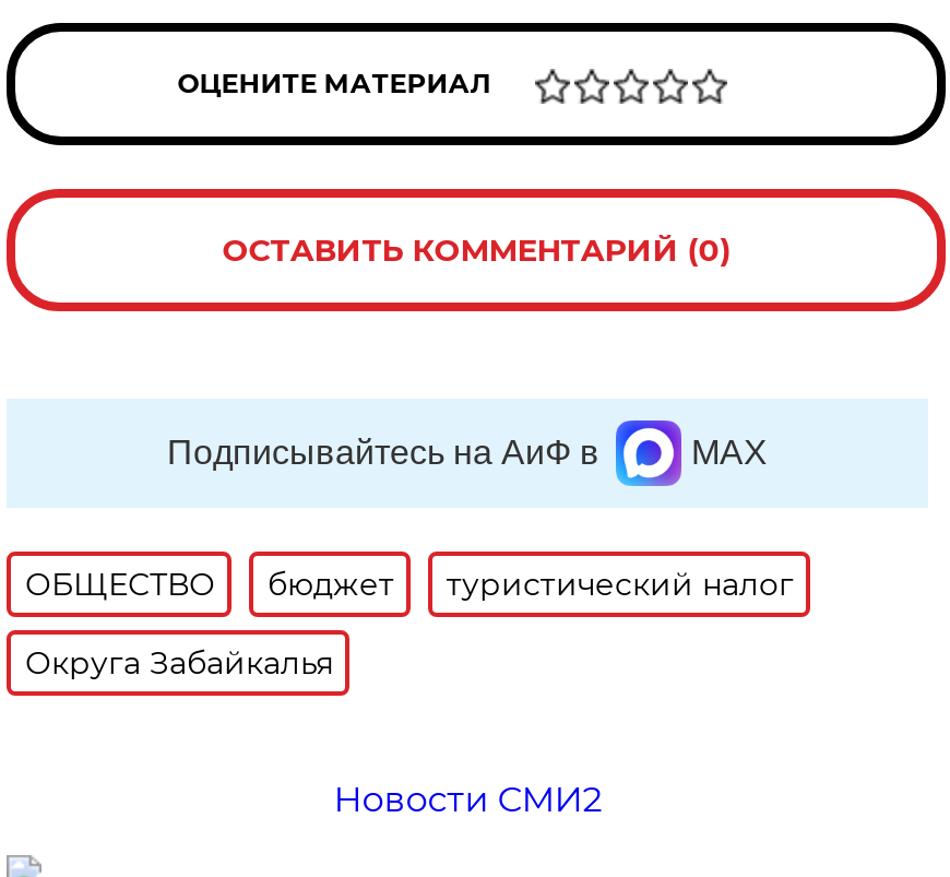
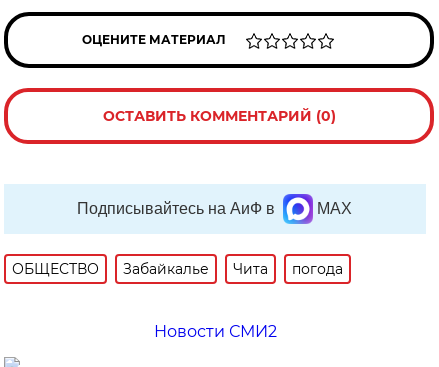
[25,565,794,683] бюджет | туристический налог | Округа Забайкалья -> [123,260,343,278] Забайкалье | Чита | погода

